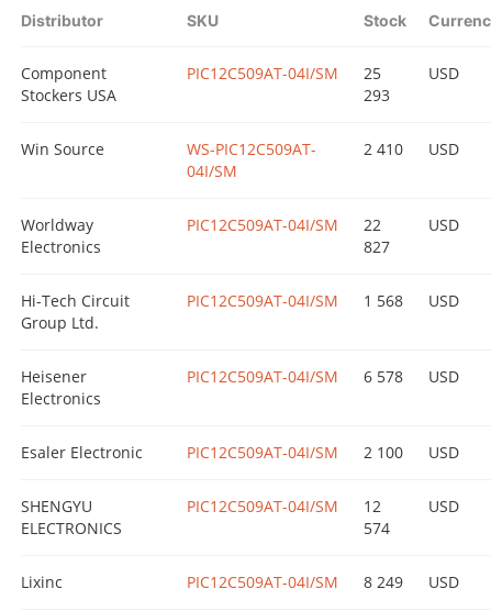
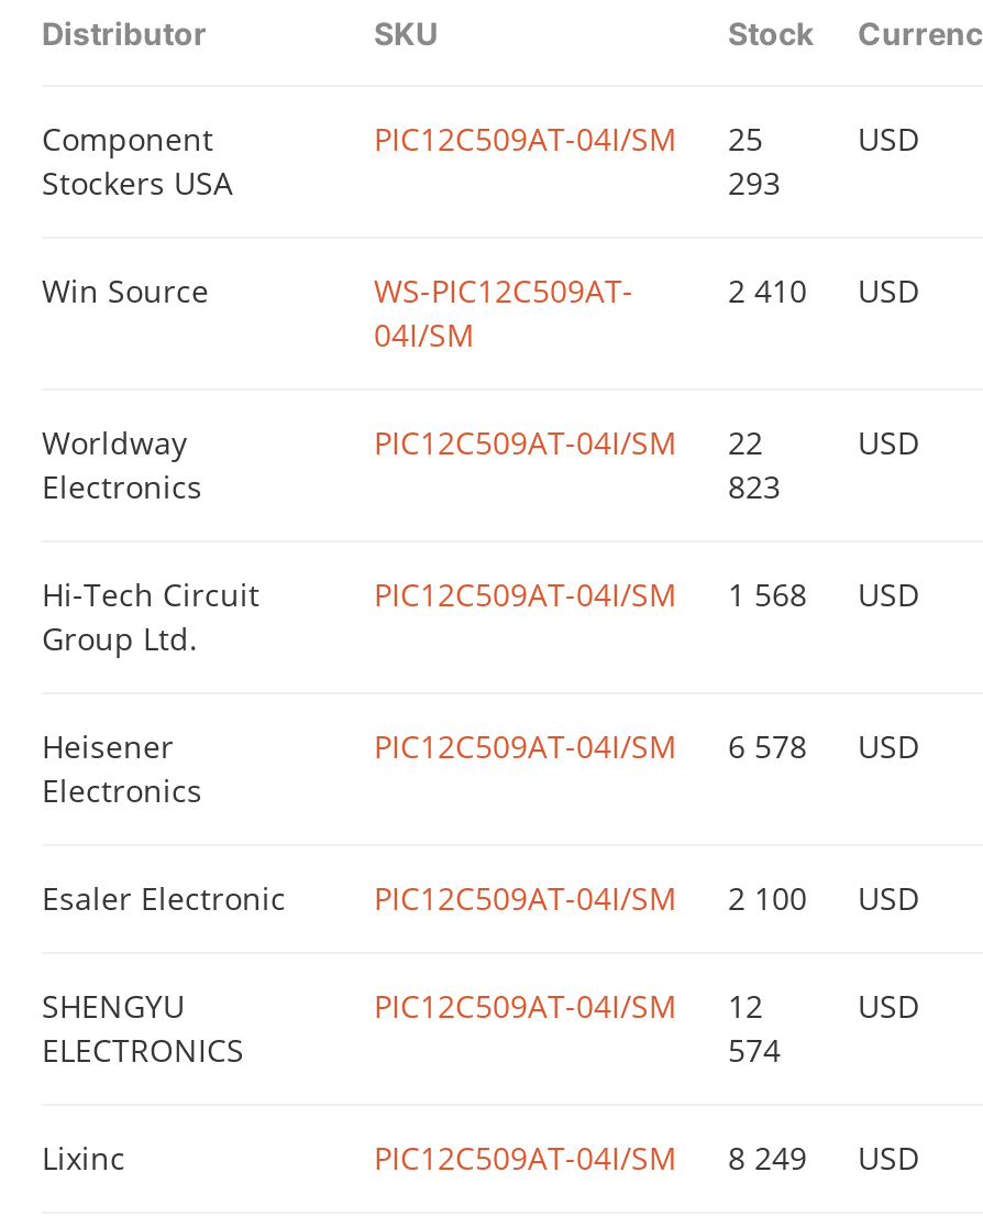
[364,237,390,258] 827 -> [728,467,781,508] 823

